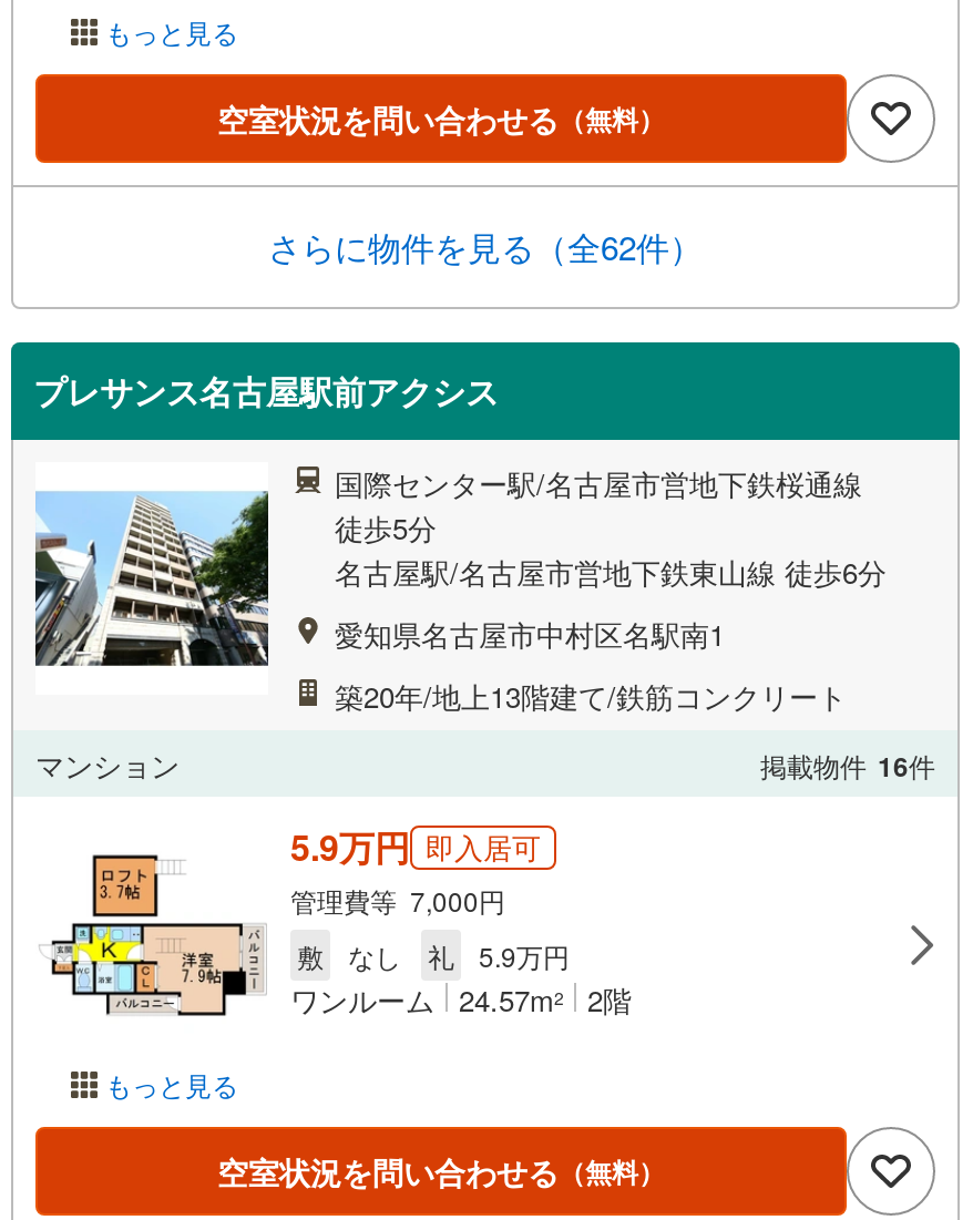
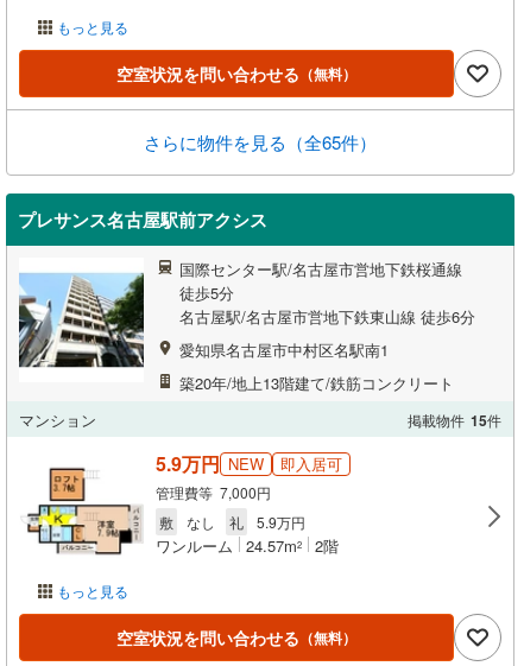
[268,223,703,269] さらに物件を見る（全62件） -> [144,129,377,154] さらに物件を見る（全65件）
[760,746,935,786] 掲載物件 16件 -> [408,410,501,431] 掲載物件 15件
[290,821,541,872] 5.9万円 即入居可 -> [156,450,342,477] 5.9万円 NEW | 即入居可

